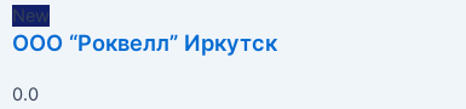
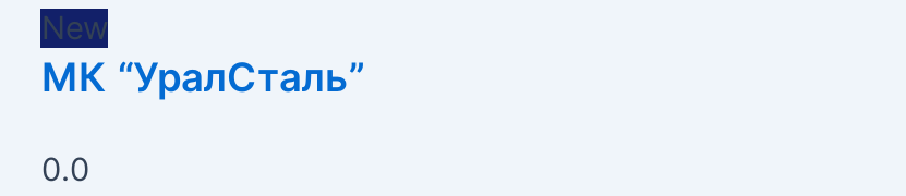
[13,29,278,55] ООО “Роквелл” Иркутск -> [41,52,364,100] МК “УралСталь”

